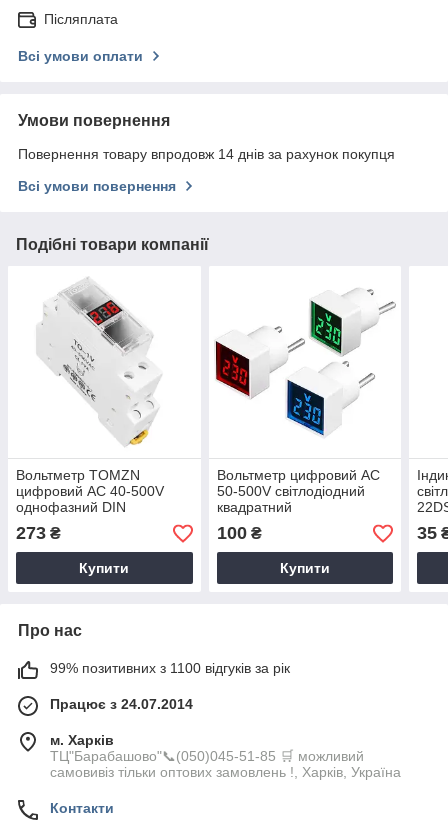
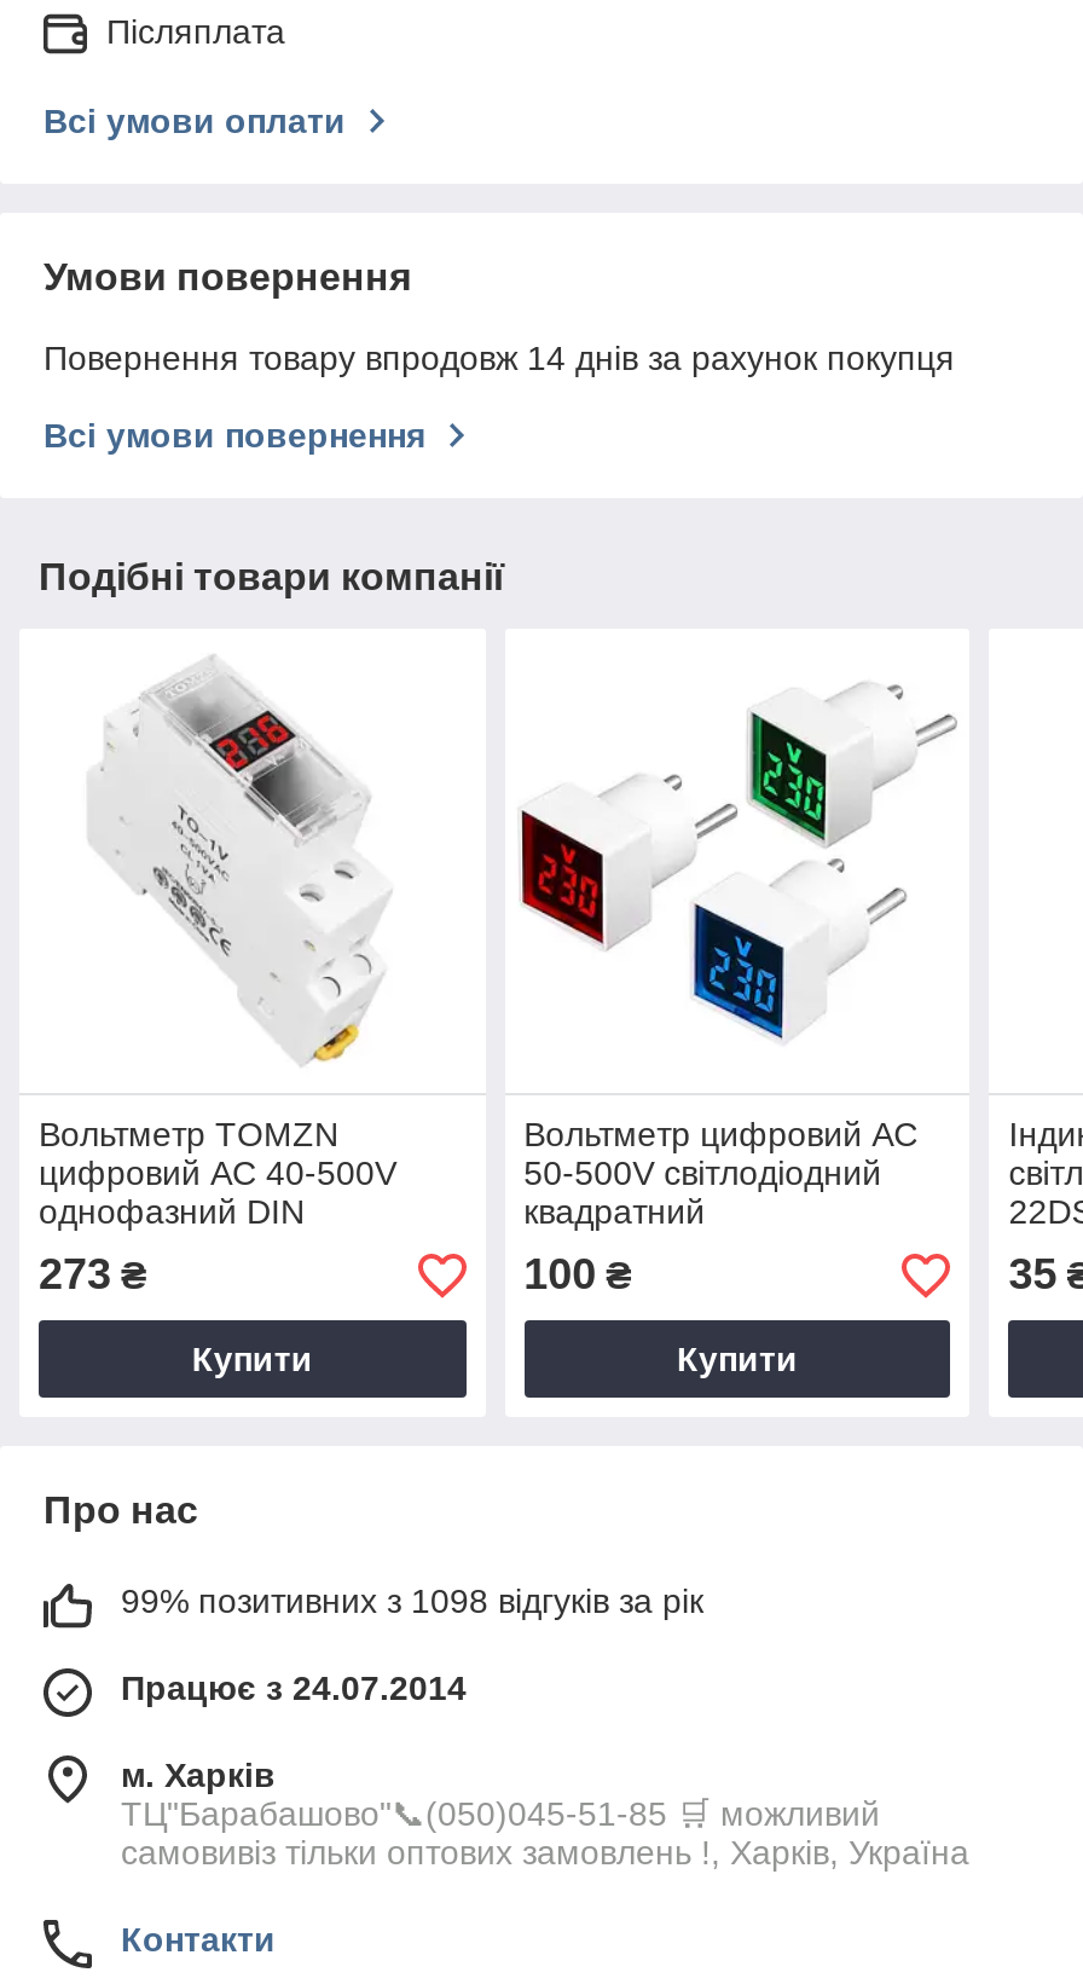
[50,660,290,676] 99% позитивних з 1100 відгуків за рік -> [121,1582,703,1621] 99% позитивних з 1098 відгуків за рік

